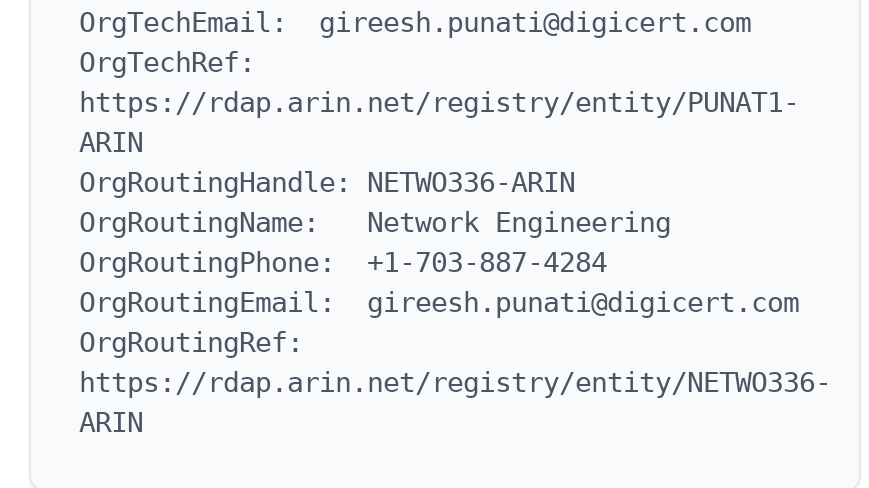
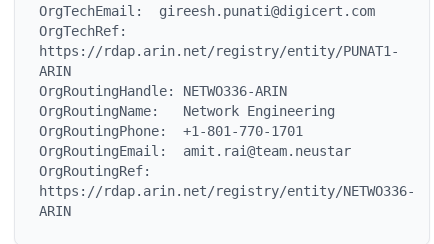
[79,246,607,278] OrgRoutingPhone: +1-703-887-4284 -> [39,123,303,139] OrgRoutingPhone: +1-801-770-1701
[79,286,799,318] OrgRoutingEmail: gireesh.punati@digicert.com -> [39,143,351,159] OrgRoutingEmail: amit.rai@team.neustar

